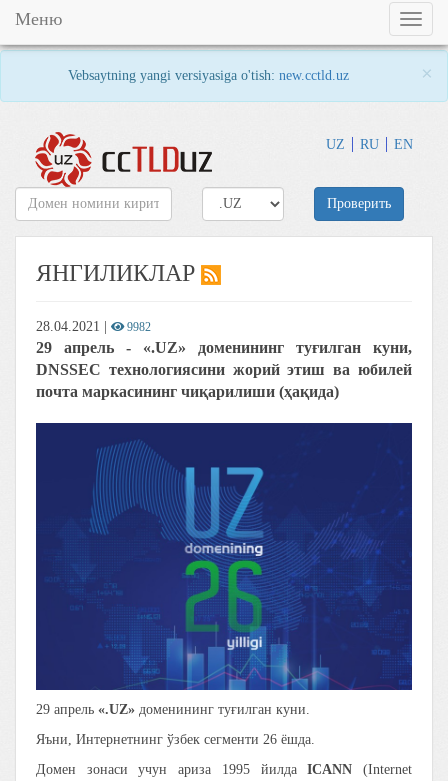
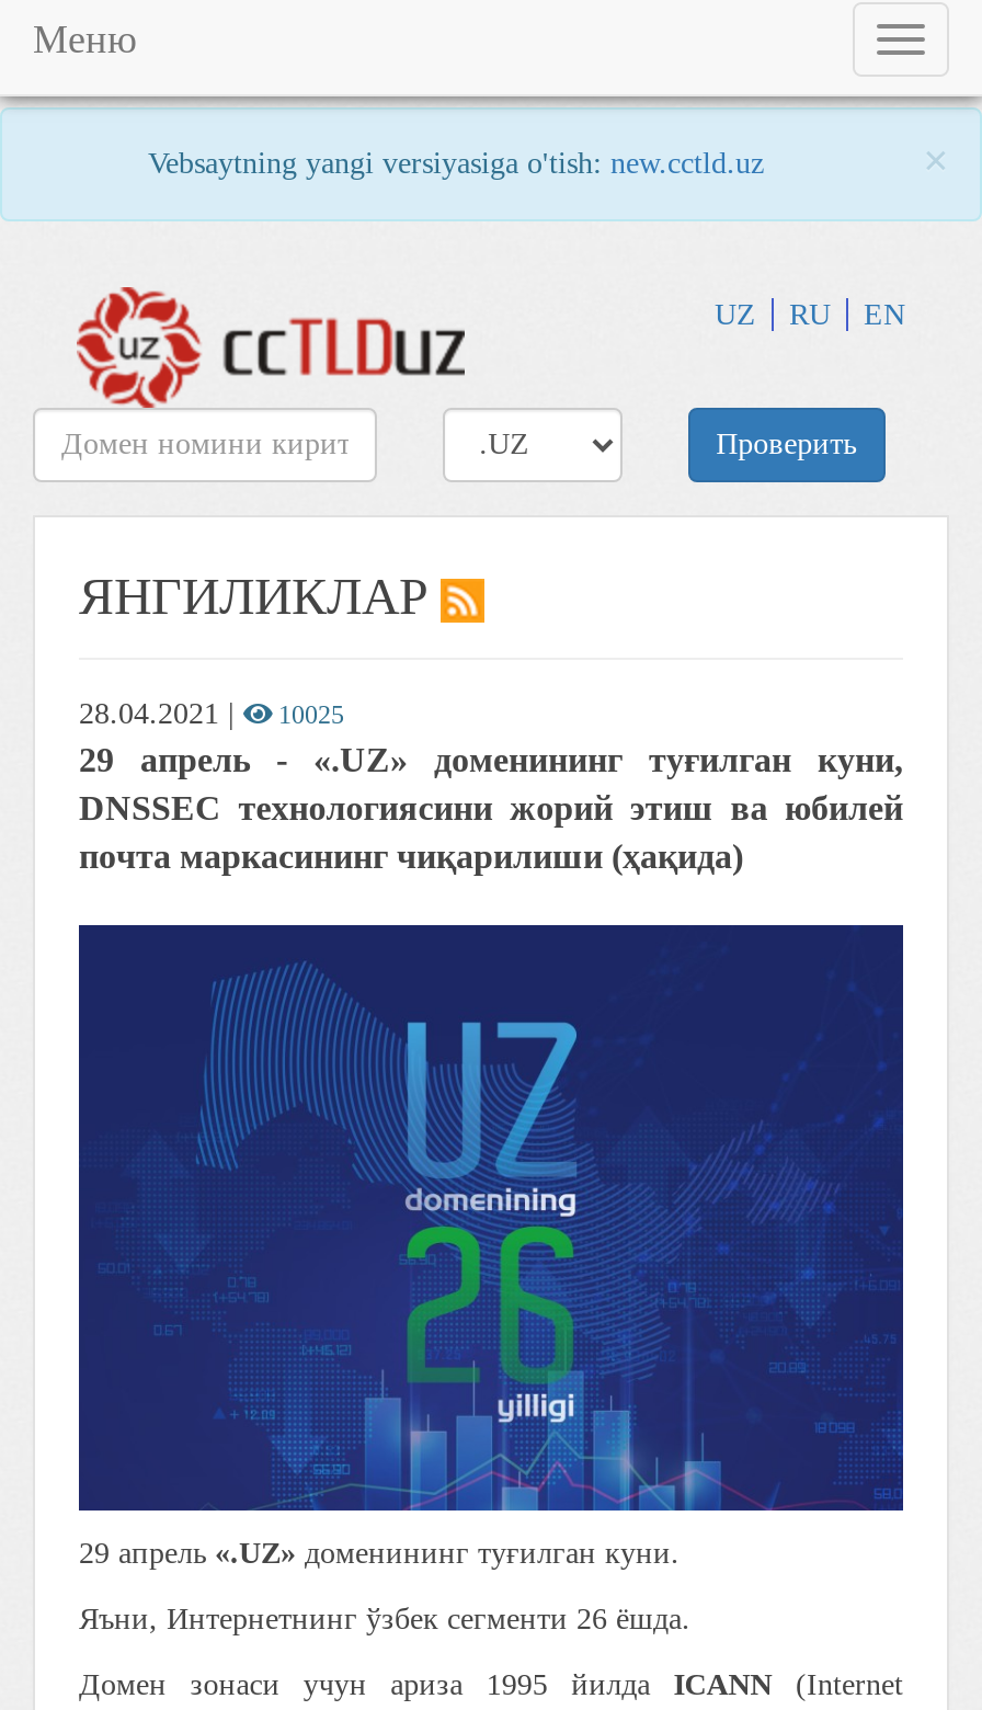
[124,320,151,334] 9982 -> [272,699,344,730] 10025

